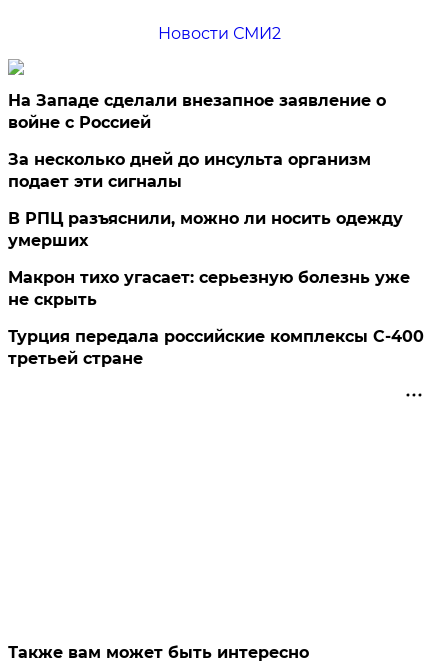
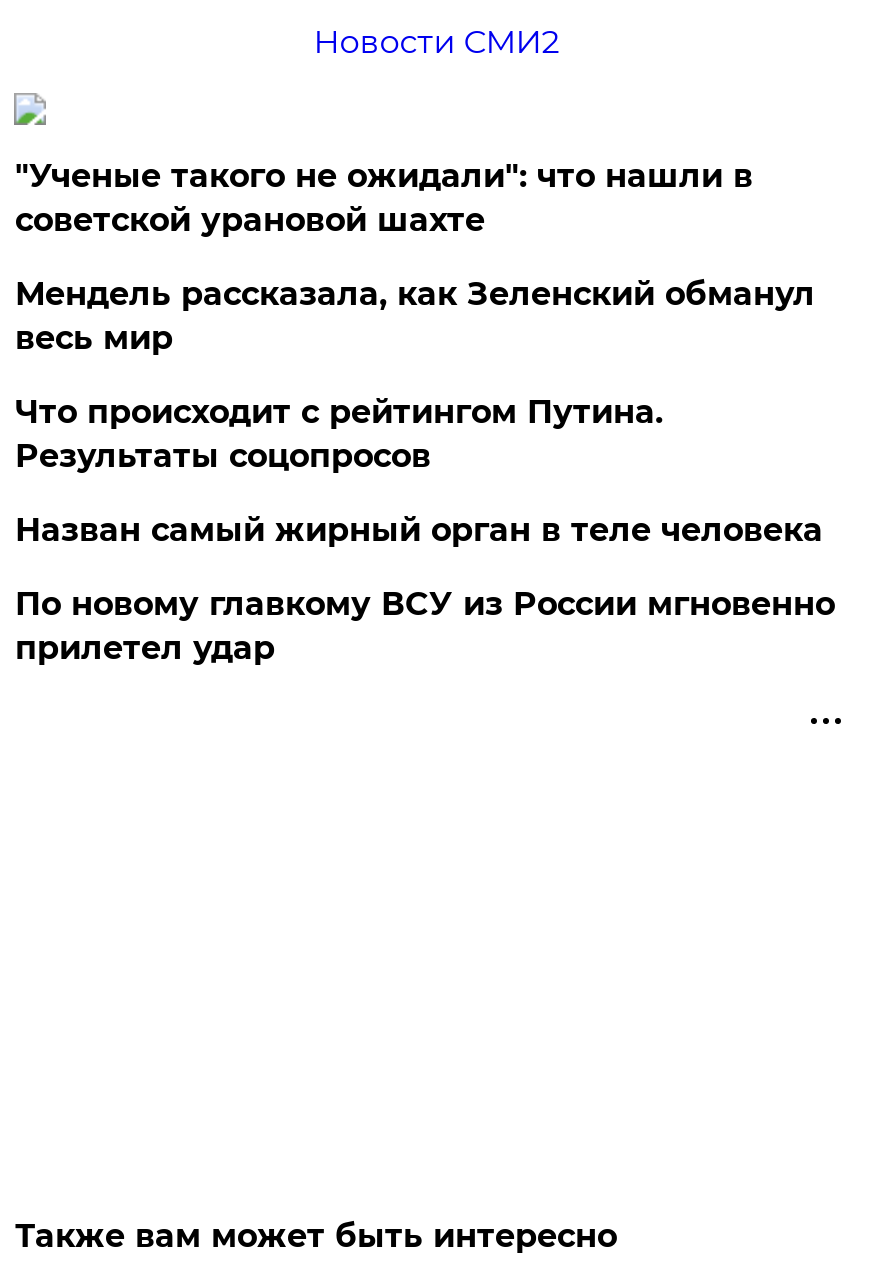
[8,91,386,132] На Западе сделали внезапное заявление о | войне с Россией -> [15,158,753,240] "Ученые такого не ожидали": что нашли в | советской урановой шахте
[8,150,371,191] За несколько дней до инсульта организм | подает эти сигналы -> [15,276,815,358] Мендель рассказала, как Зеленский обманул | весь мир
[8,209,403,250] В РПЦ разъяснили, можно ли носить одежду | умерших -> [15,394,663,476] Что происходит с рейтингом Путина. | Результаты соцопросов
[8,268,410,309] Макрон тихо угасает: серьезную болезнь уже | не скрыть -> [15,512,823,550] Назван самый жирный орган в теле человека
[8,327,424,368] Турция передала российские комплексы С-400 | третьей стране -> [15,586,835,668] По новому главкому ВСУ из России мгновенно | прилетел удар

